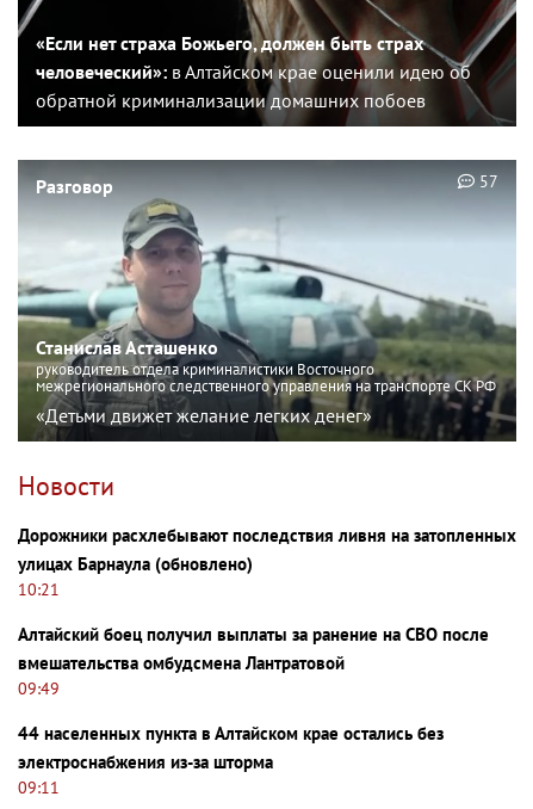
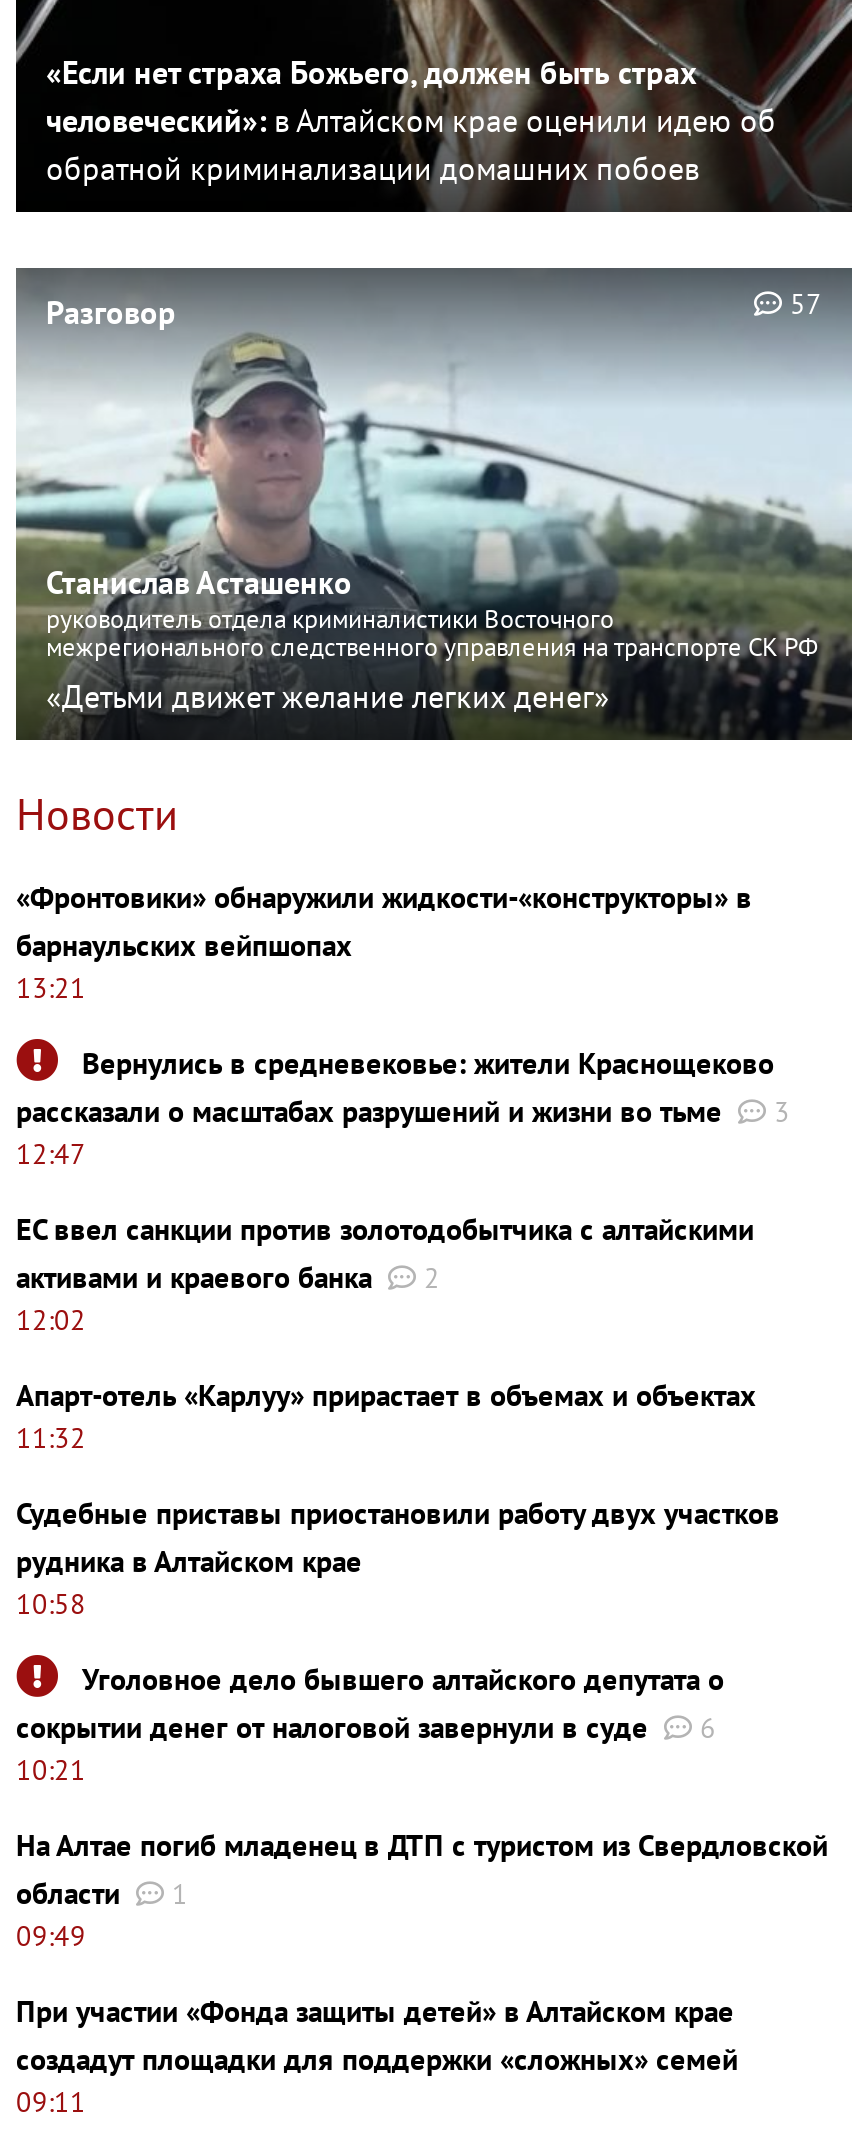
[18,523,516,575] Дорожники расхлебывают последствия ливня на затопленных | улицах Барнаула (обновлено) -> [16,877,790,1745] «Фронтовики» обнаружили жидкости-«конструкторы» в | барнаульских вейпшопах | 13:21 | Вернулись в средневековье: жители Краснощеково | рассказали о масштабах разрушений и жизни во тьме | 3 | 12:47 | ЕС ввел санкции против золотодобытчика с алтайскими | активами и краевого банка | 2 | 12:02 | Апарт-отель «Карлуу» прирастает в объемах и объектах | 11:32 | Судебные приставы приостановили работу двух участков | рудника в Алтайском крае | 10:58 | Уголовное дело бывшего алтайского депутата о | сокрытии денег от налоговой завернули в суде | 6
[18,623,489,674] Алтайский боец получил выплаты за ранение на СВО после | вмешательства омбудсмена Лантратовой -> [16,1825,828,1911] На Алтае погиб младенец в ДТП с туристом из Свердловской | области | 1
[18,722,444,773] 44 населенных пункта в Алтайском крае остались без | электроснабжения из-за шторма -> [16,1991,738,2077] При участии «Фонда защиты детей» в Алтайском крае | создадут площадки для поддержки «сложных» семей

